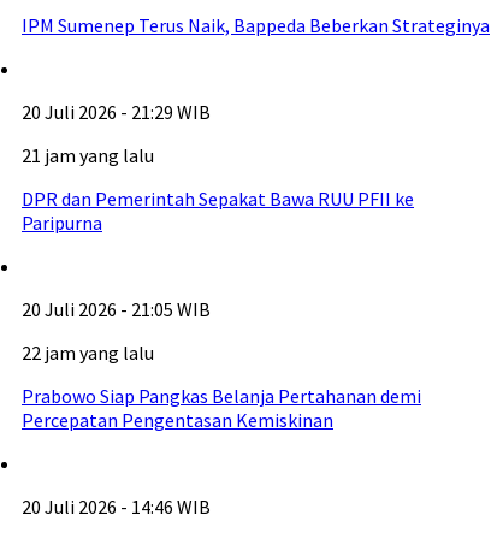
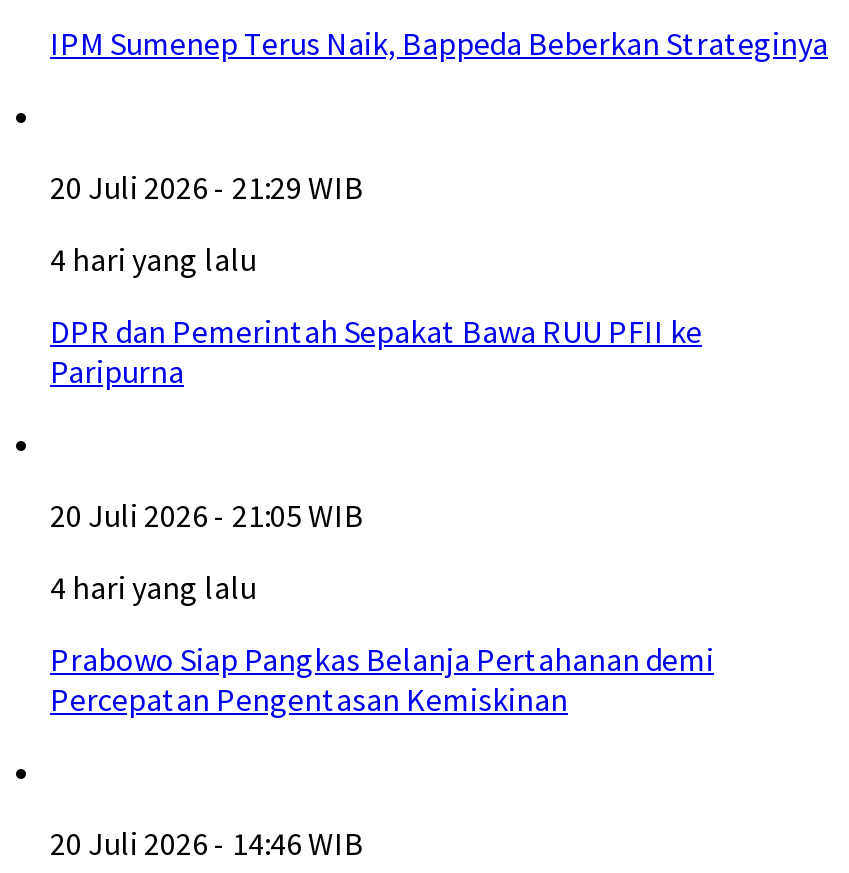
[22,143,154,167] 21 jam yang lalu -> [50,239,256,279] 4 hari yang lalu
[22,340,154,365] 22 jam yang lalu -> [50,567,256,607] 4 hari yang lalu

